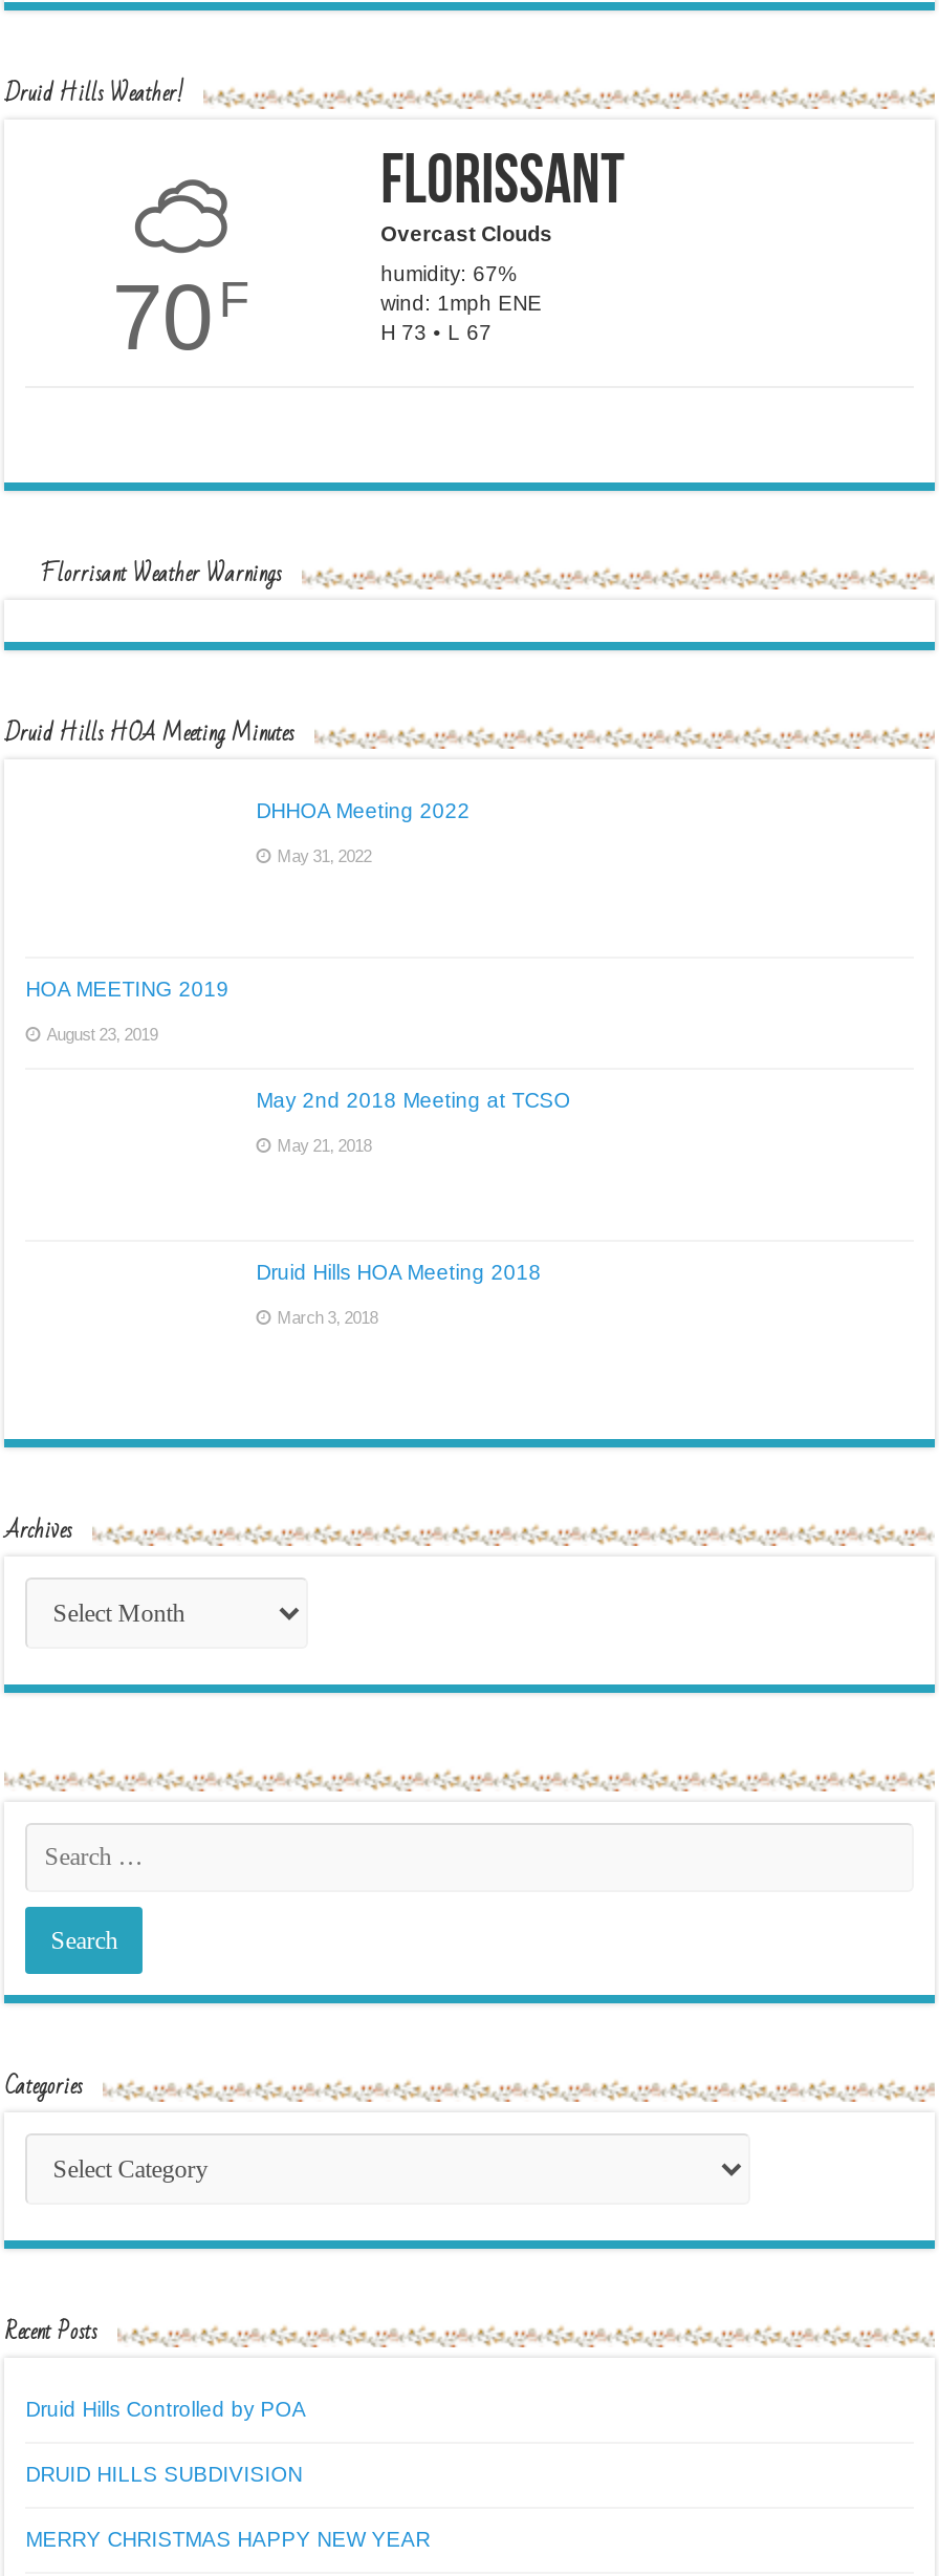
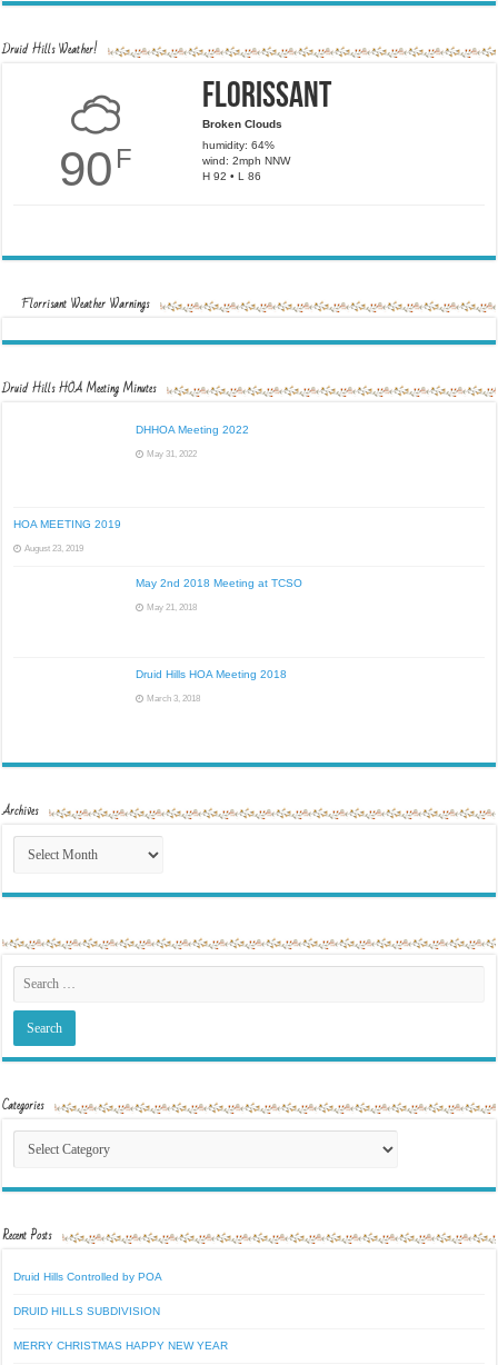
[381,223,553,246] Overcast Clouds -> [202,118,282,130] Broken Clouds
[112,267,250,369] 70 F -> [59,141,133,196] 90 F
[381,263,517,286] humidity: 67% -> [202,139,274,152] humidity: 64%
[381,292,542,315] wind: 1mph ENE -> [202,155,290,167] wind: 2mph NNW
[381,322,492,345] H 73 • L 67 -> [202,171,261,183] H 92 • L 86

